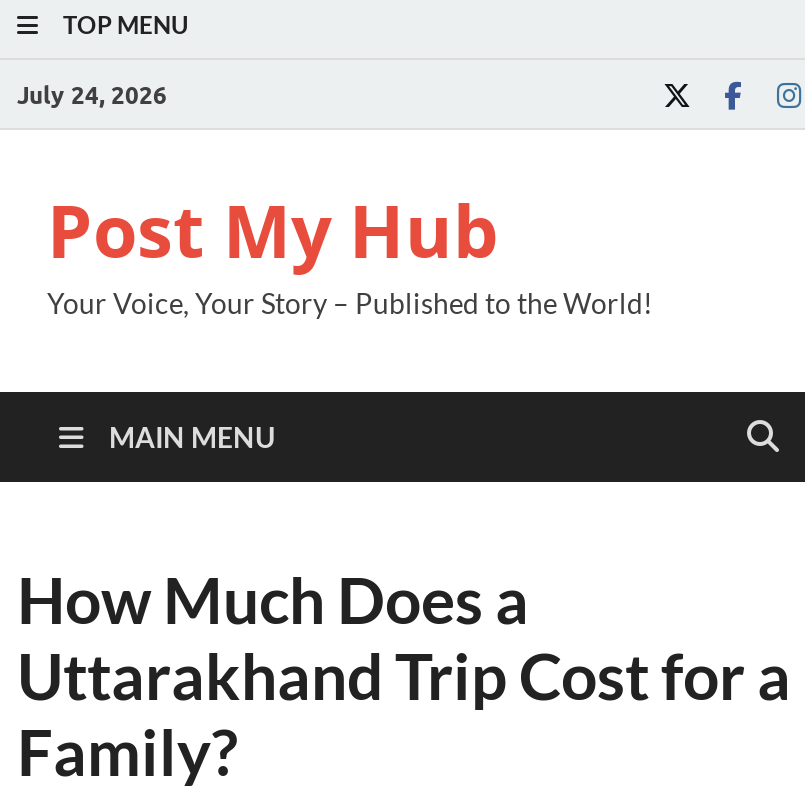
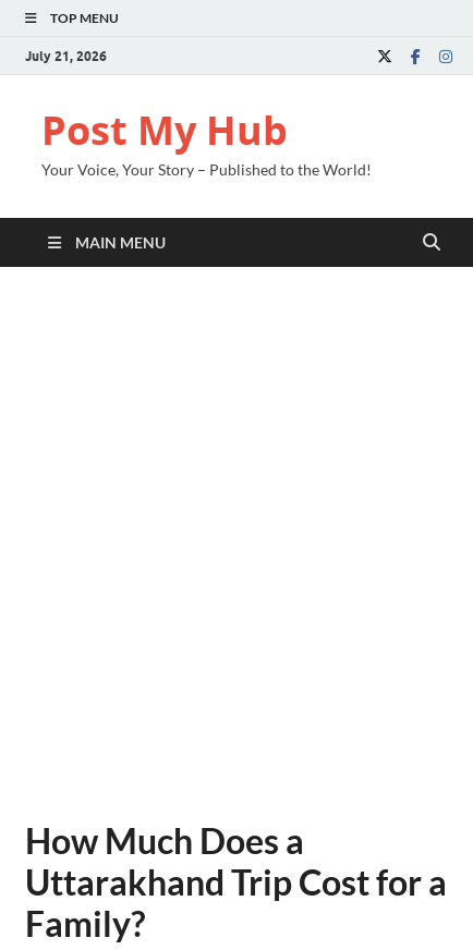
[17,79,167,109] July 24, 2026 -> [25,47,107,64] July 21, 2026

